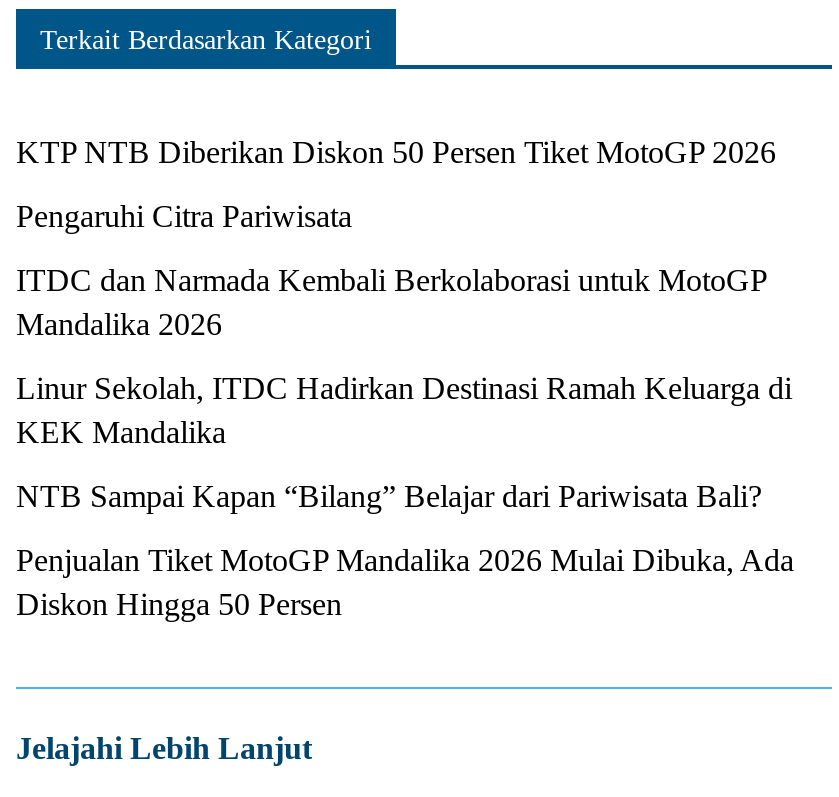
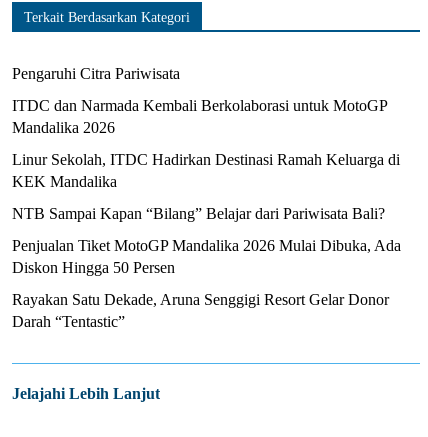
[16,136,776,170] KTP NTB Diberikan Diskon 50 Persen Tiket MotoGP 2026 -> none
moved [16,200,794,622] -> [12,65,401,276]: Pengaruhi Citra Pariwisata | ITDC dan Narmada Kembali Berkolaborasi untuk MotoGP | Mandalika 2026 | Linur Sekolah, ITDC Hadirkan Destinasi Ramah Keluarga di | KEK Mandalika | NTB Sampai Kapan “Bilang” Belajar dari Pariwisata Bali? | Penjualan Tiket MotoGP Mandalika 2026 Mulai Dibuka, Ada | Diskon Hingga 50 Persen
none -> [12,291,389,330] Rayakan Satu Dekade, Aruna Senggigi Resort Gelar Donor | Darah “Tentastic”

